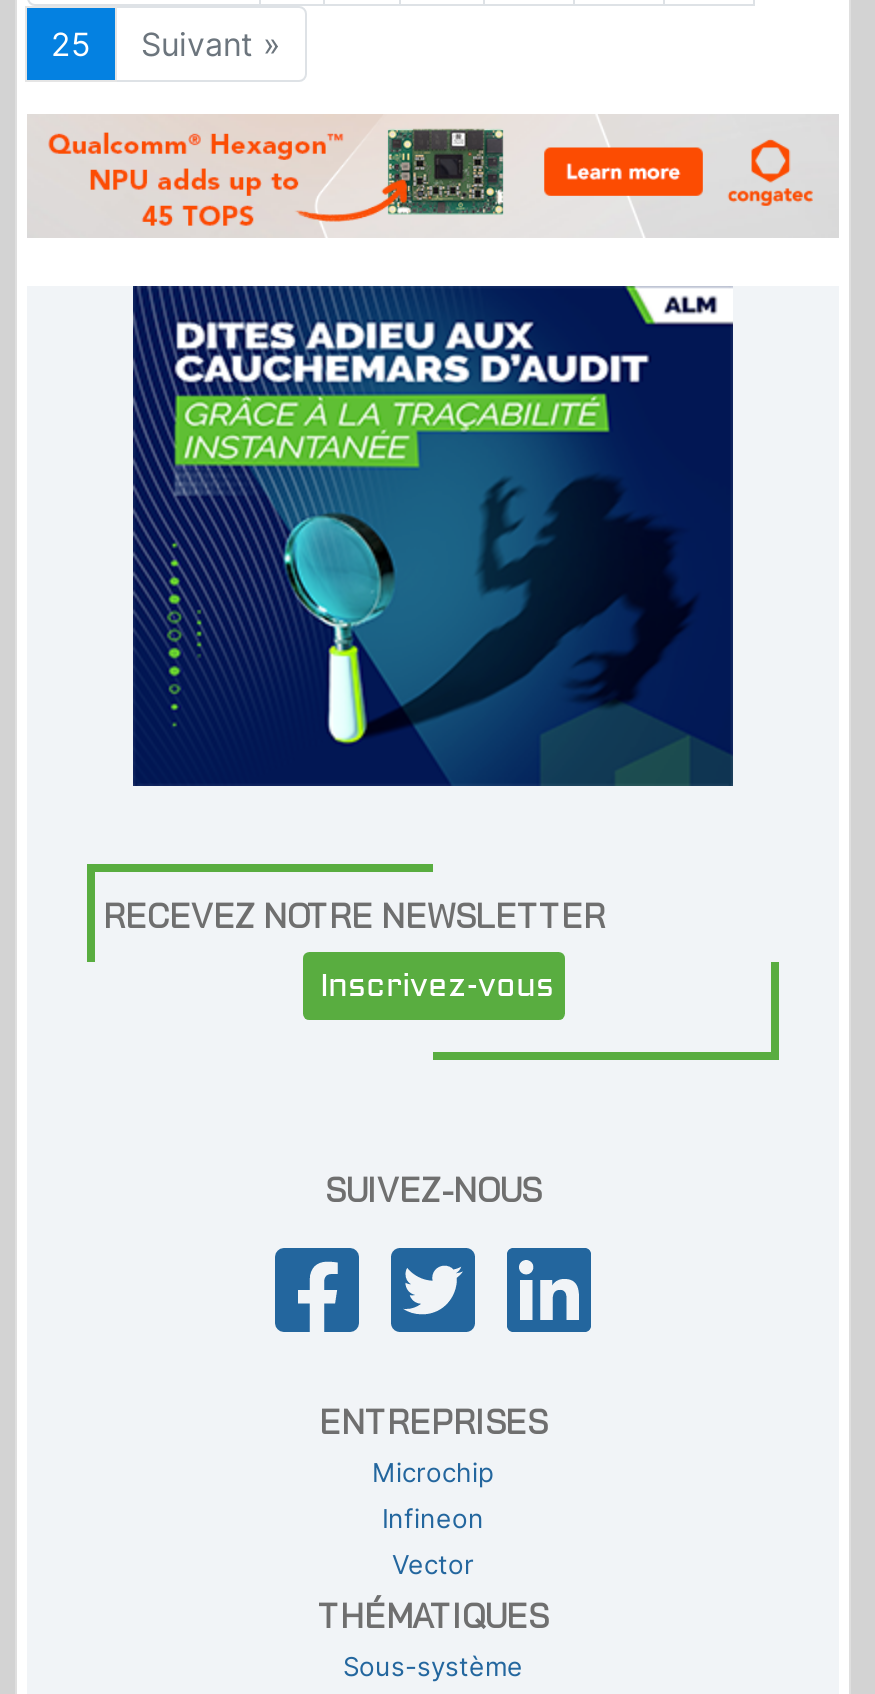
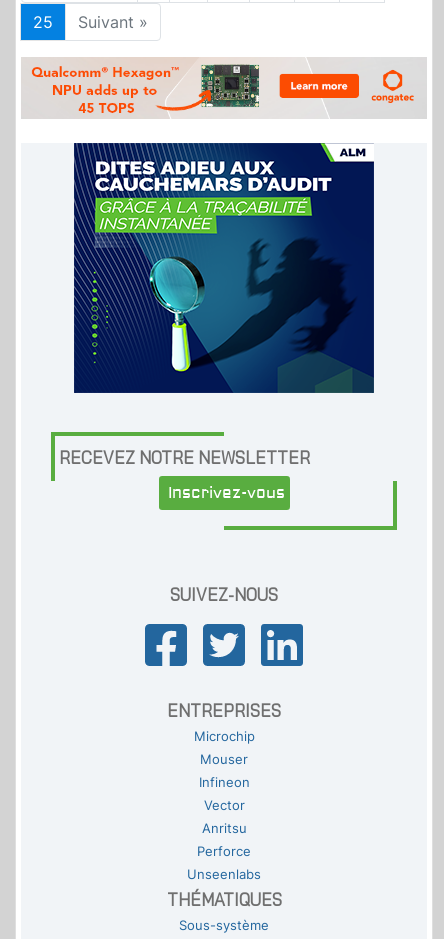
none -> [200,752,248,767] Mouser
none -> [187,821,261,882] Anritsu | Perforce | Unseenlabs

